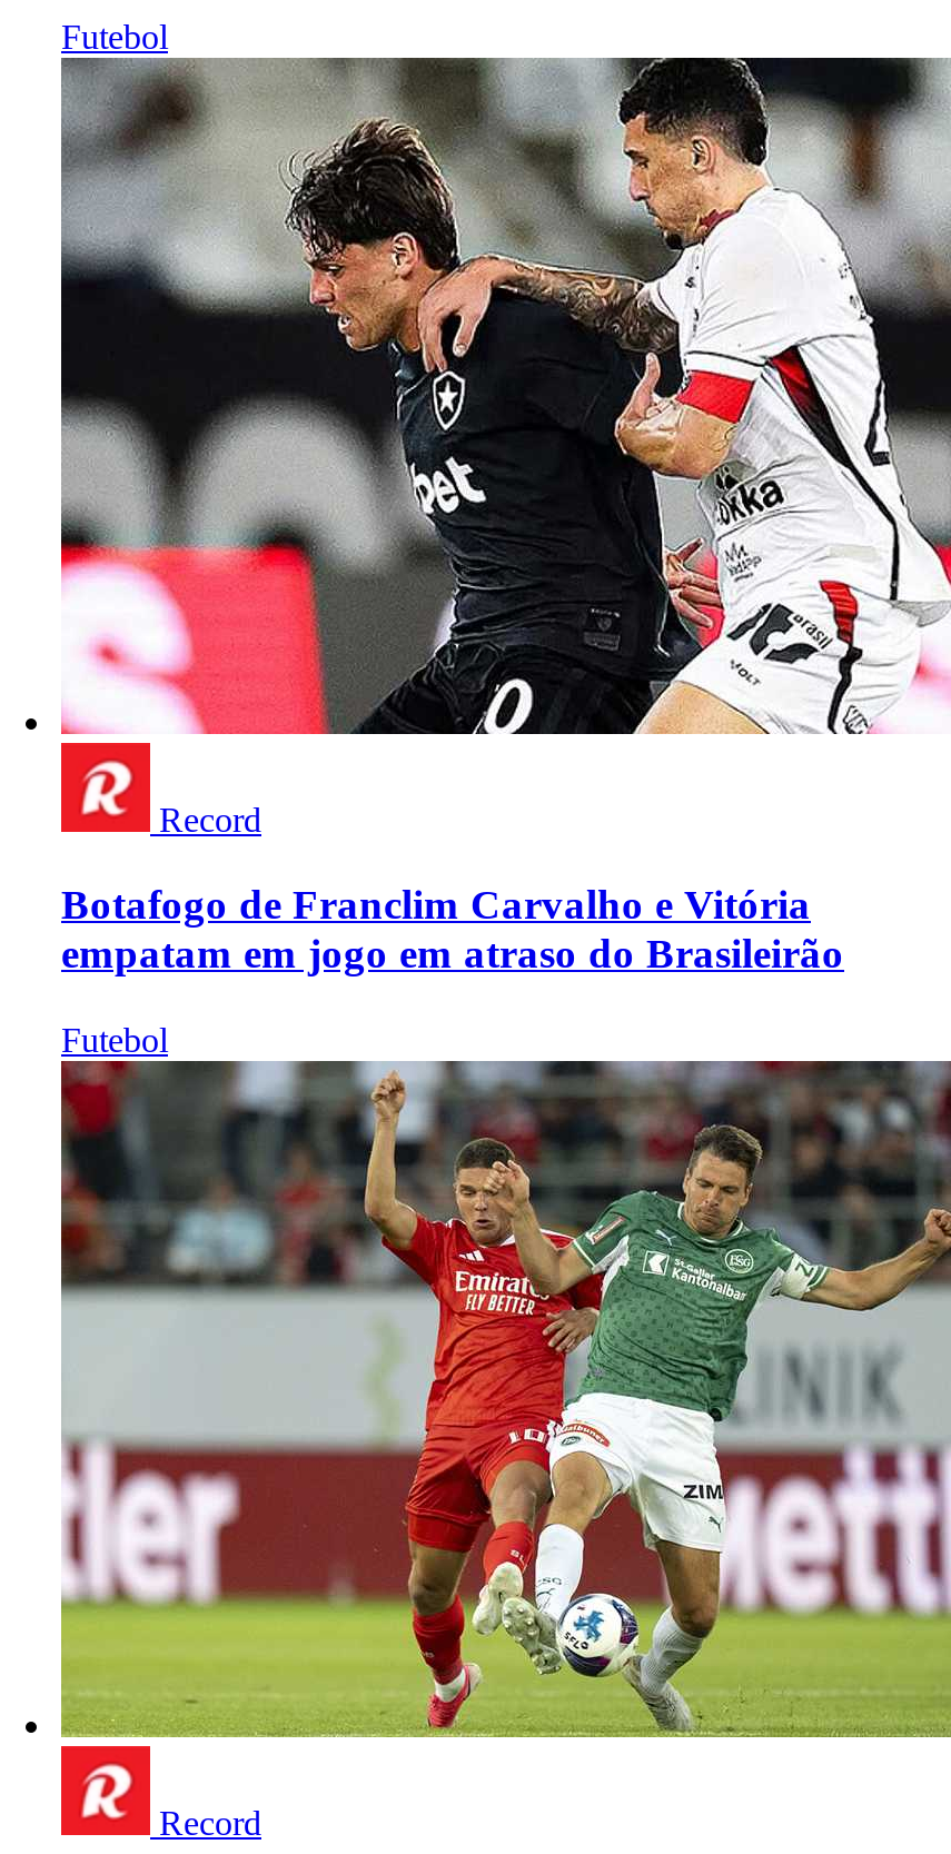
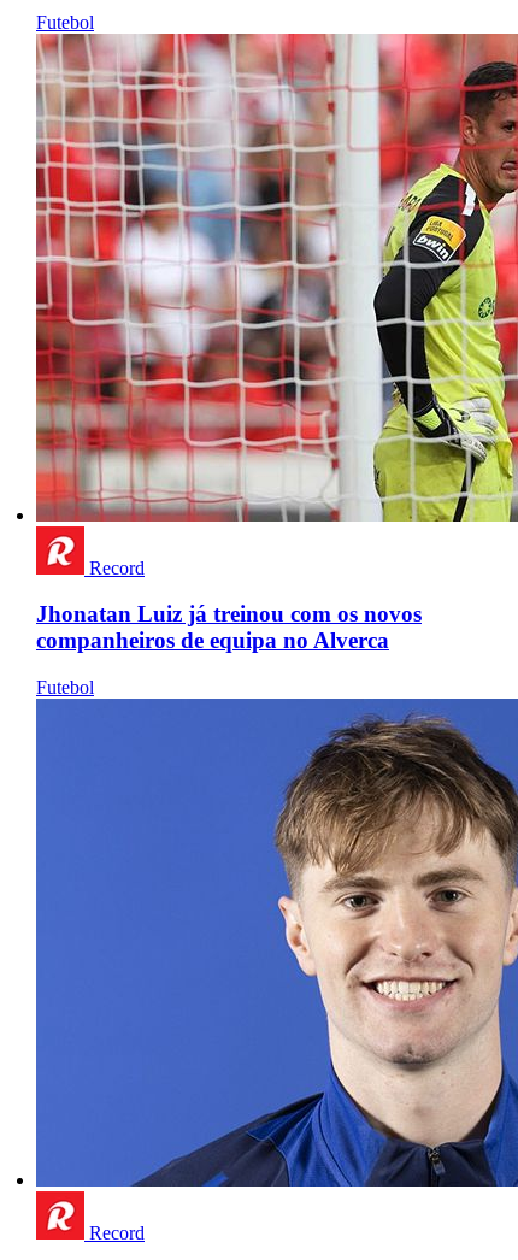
[59,56,944,736] [image] -> [35,33,514,523] [image]
[61,881,844,977] Botafogo de Franclim Carvalho e Vitória | empatam em jogo em atraso do Brasileirão -> [36,601,422,653] Jhonatan Luiz já treinou com os novos | companheiros de equipa no Alverca
[59,1059,944,1739] [image] -> [35,697,514,1188] [image]

